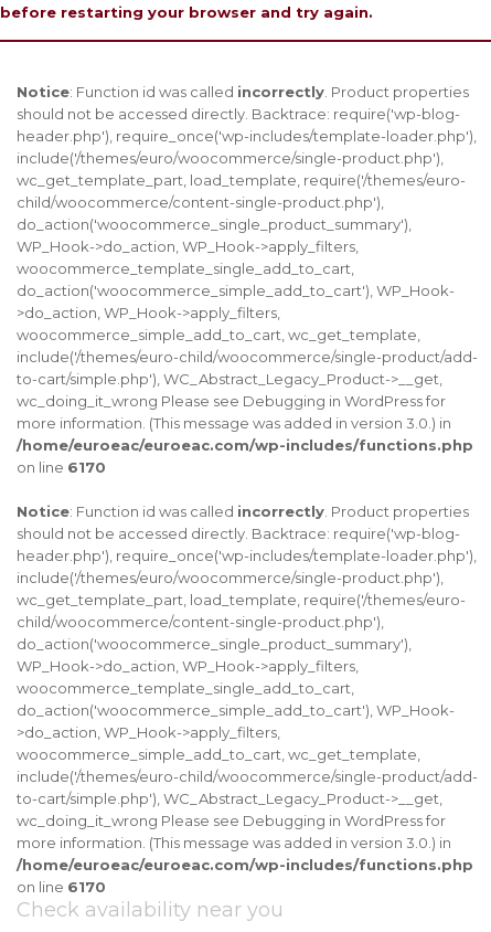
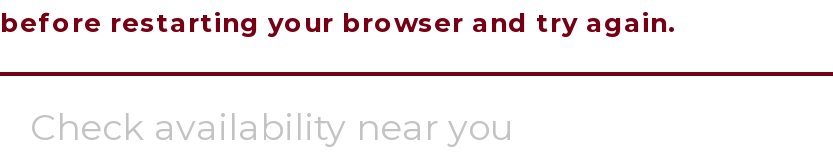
[17,83,478,896] Notice: Function id was called incorrectly. Product properties | should not be accessed directly. Backtrace: require('wp-blog- | header.php'), require_once('wp-includes/template-loader.php'), | include('/themes/euro/woocommerce/single-product.php'), | wc_get_template_part, load_template, require('/themes/euro- | child/woocommerce/content-single-product.php'), | do_action('woocommerce_single_product_summary'), | WP_Hook->do_action, WP_Hook->apply_filters, | woocommerce_template_single_add_to_cart, | do_action('woocommerce_simple_add_to_cart'), WP_Hook- | >do_action, WP_Hook->apply_filters, | woocommerce_simple_add_to_cart, wc_get_template, | include('/themes/euro-child/woocommerce/single-product/add- | to-cart/simple.php'), WC_Abstract_Legacy_Product->__get, | wc_doing_it_wrong Please see Debugging in WordPress for | more information. (This message was added in version 3.0.) in | /home/euroeac/euroeac.com/wp-includes/functions.php | on line 6170 | Notice: Function id was called incorrectly. Product properties | should not be accessed directly. Backtrace: require('wp-blog- | header.php'), require_once('wp-includes/template-loader.php'), | include('/themes/euro/woocommerce/single-product.php'), | wc_get_template_part, load_template, require('/themes/euro- | child/woocommerce/content-single-product.php'), | do_action('woocommerce_single_product_summary'), | WP_Hook->do_action, WP_Hook->apply_filters, | woocommerce_template_single_add_to_cart, | do_action('woocommerce_simple_add_to_cart'), WP_Hook- | >do_action, WP_Hook->apply_filters, | woocommerce_simple_add_to_cart, wc_get_template, | include('/themes/euro-child/woocommerce/single-product/add- | to-cart/simple.php'), WC_Abstract_Legacy_Product->__get, | wc_doing_it_wrong Please see Debugging in WordPress for | more information. (This message was added in version 3.0.) in | /home/euroeac/euroeac.com/wp-includes/functions.php | on line 6170 -> none

